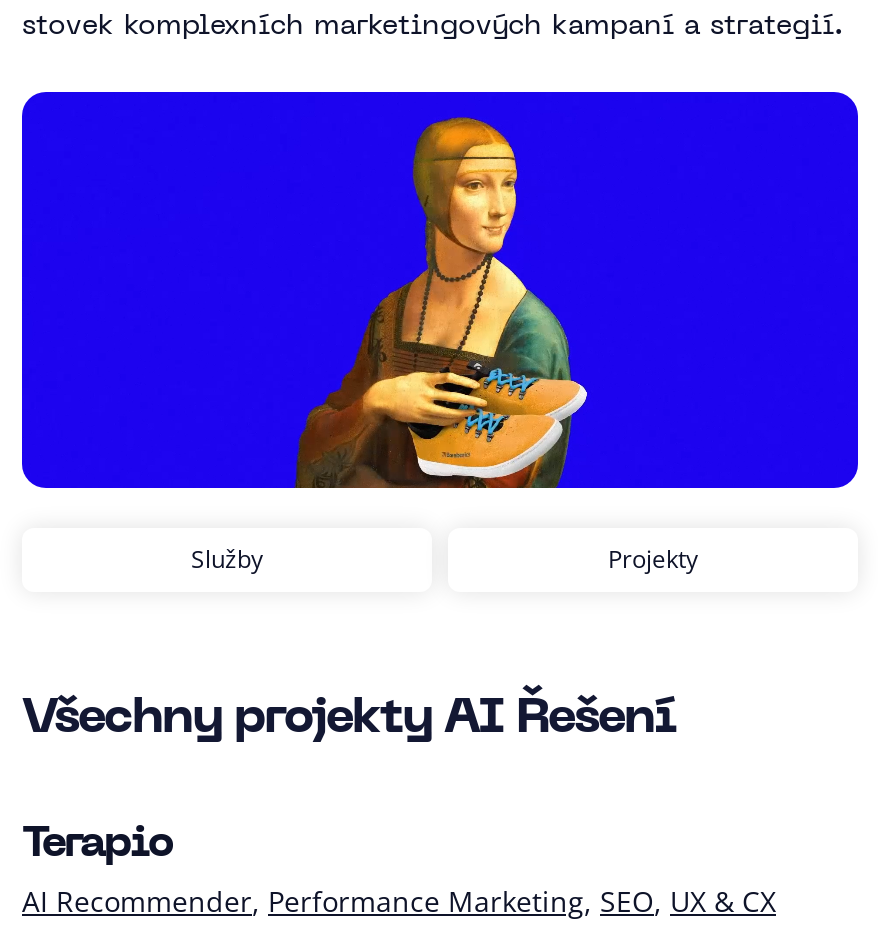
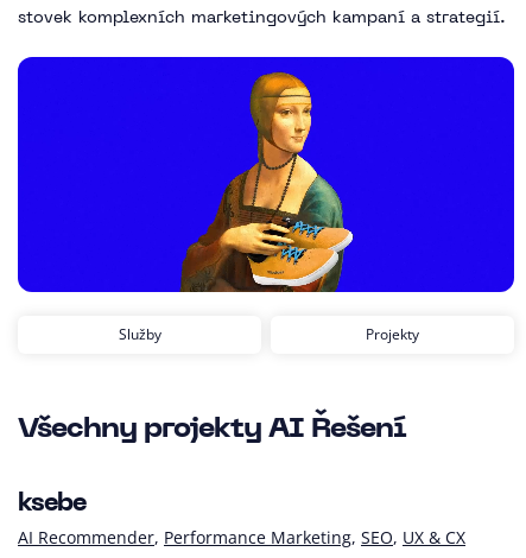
[22,825,172,865] Terapio -> [18,492,85,516] ksebe

